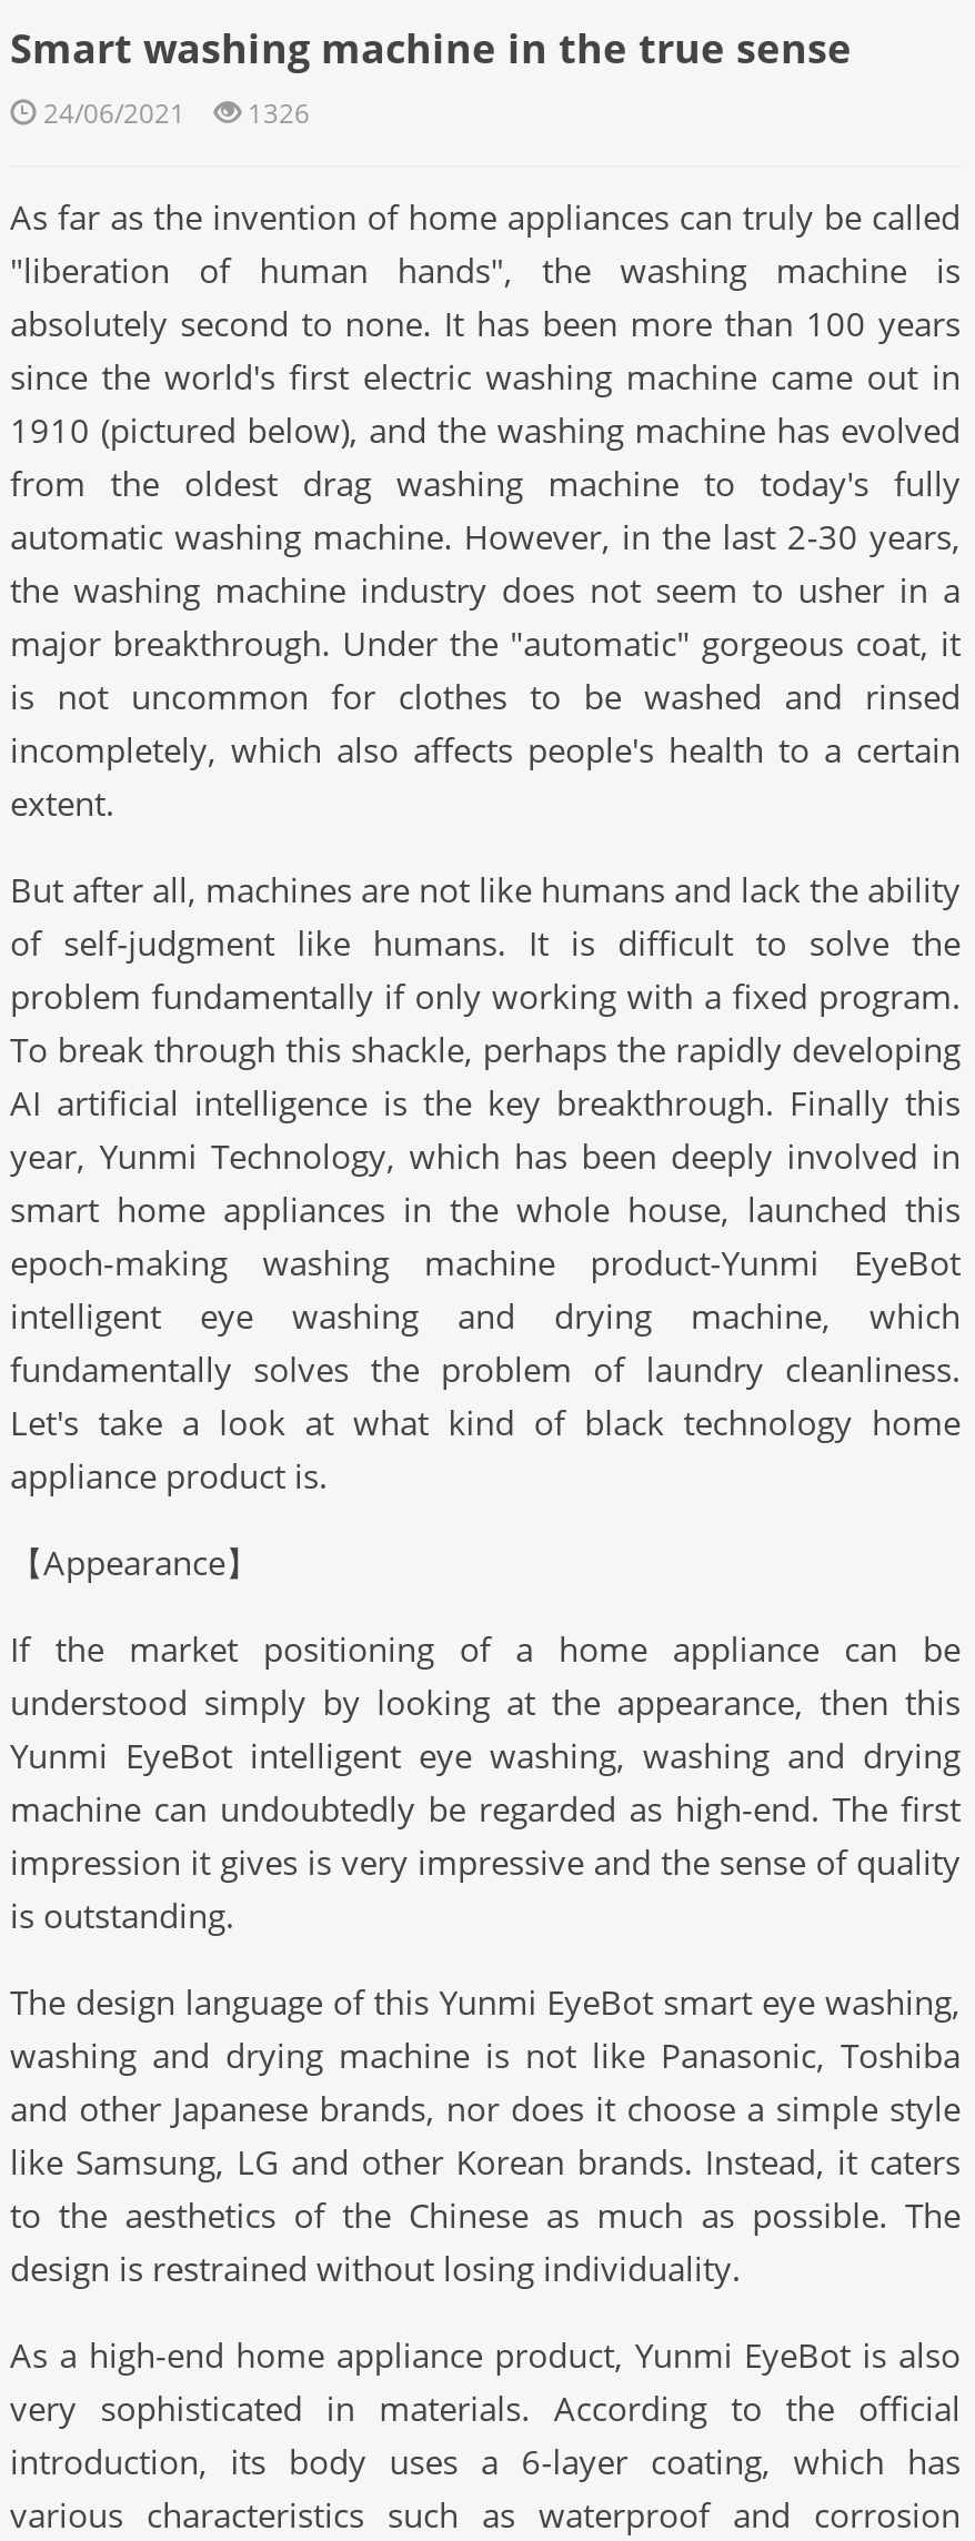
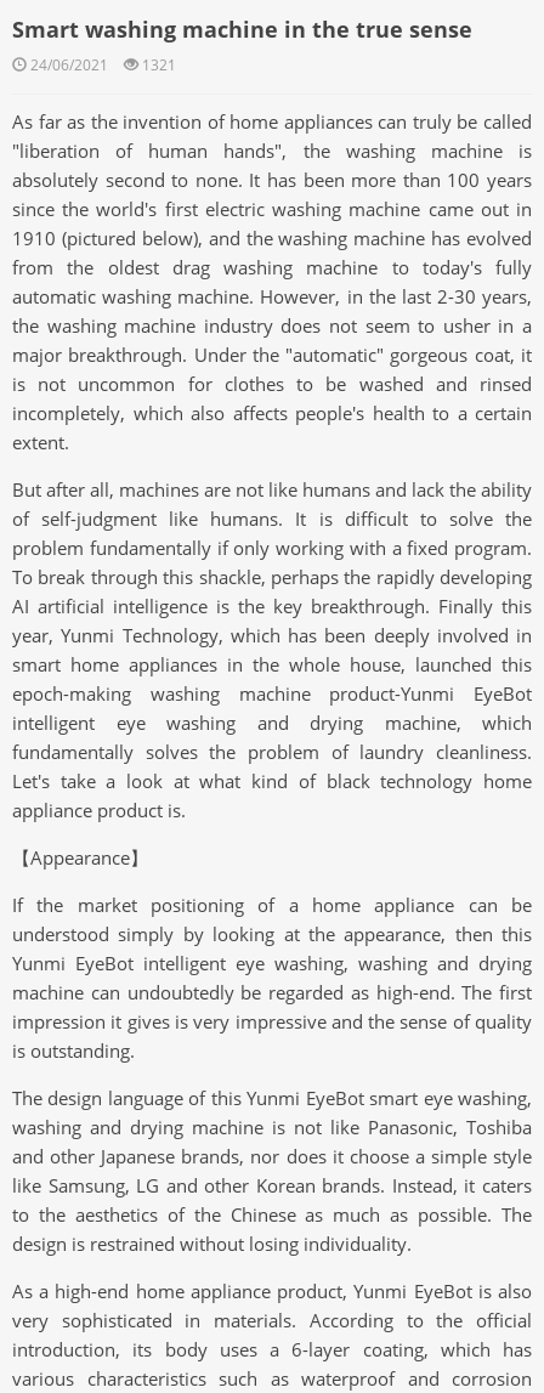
[37,94,310,132] 24/06/2021 1326 -> [27,55,176,75] 24/06/2021 1321

